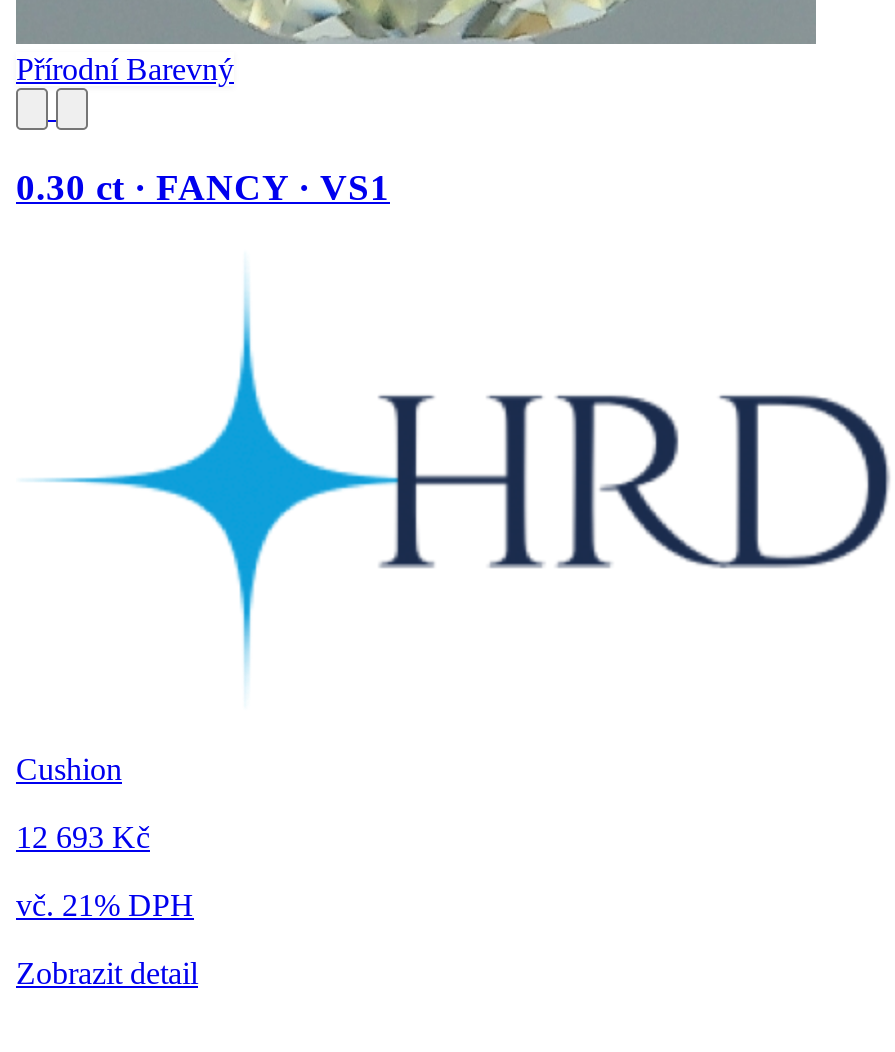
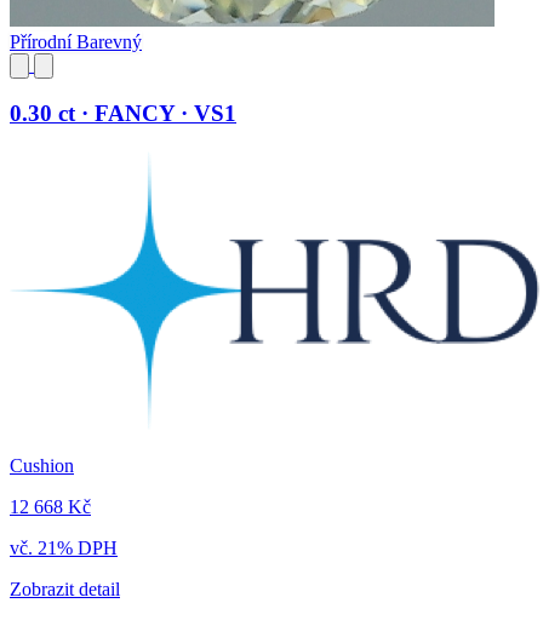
[16,820,150,854] 12 693 Kč -> [10,496,91,517] 12 668 Kč

